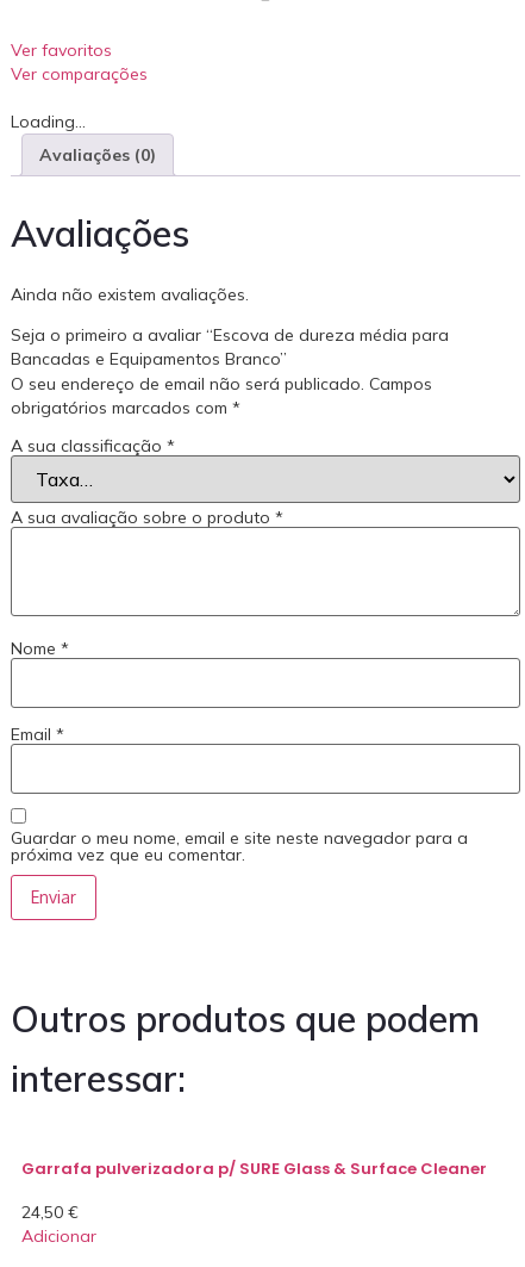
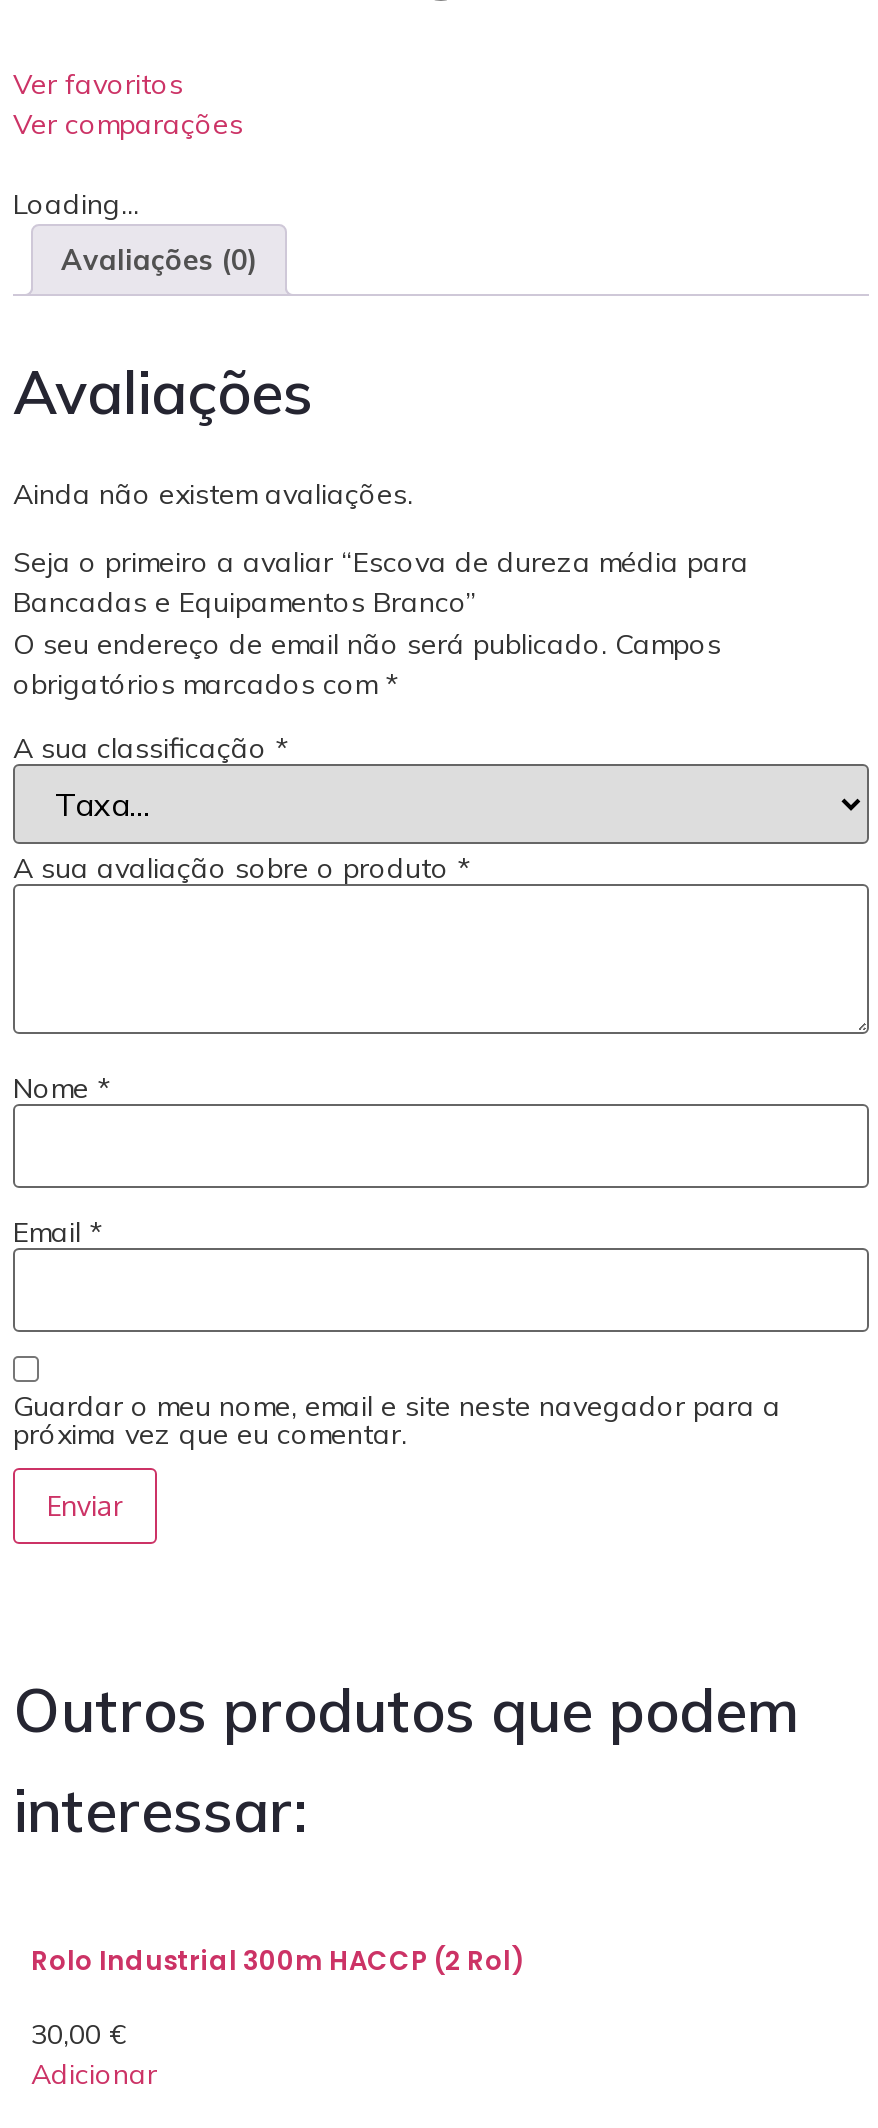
[21,1158,487,1180] Garrafa pulverizadora p/ SURE Glass & Surface Cleaner -> [31,1943,523,1981] Rolo Industrial 300m HACCP (2 Rol)
[21,1202,79,1223] 24,50 € -> [31,2017,127,2053] 30,00 €

